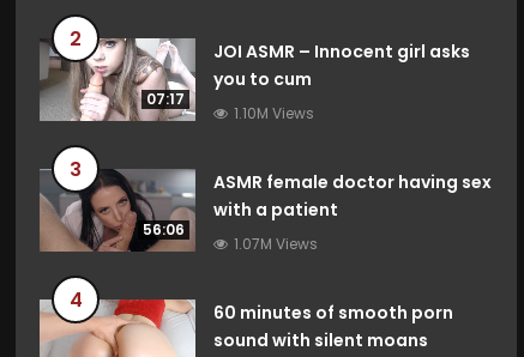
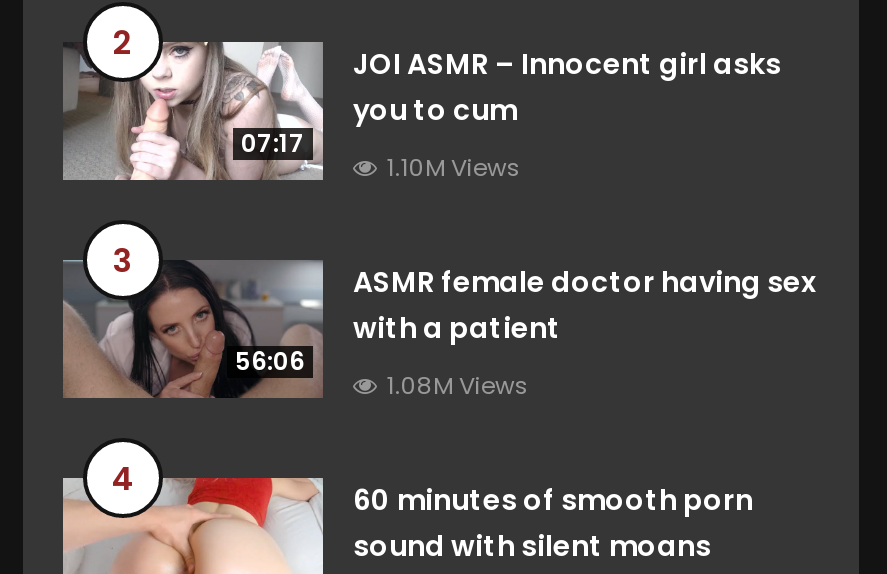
[234,234,318,254] 1.07M Views -> [387,368,529,402] 1.08M Views

